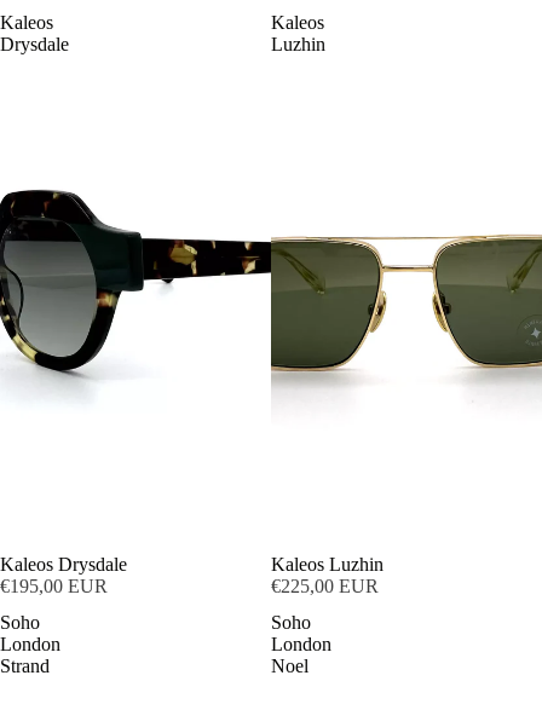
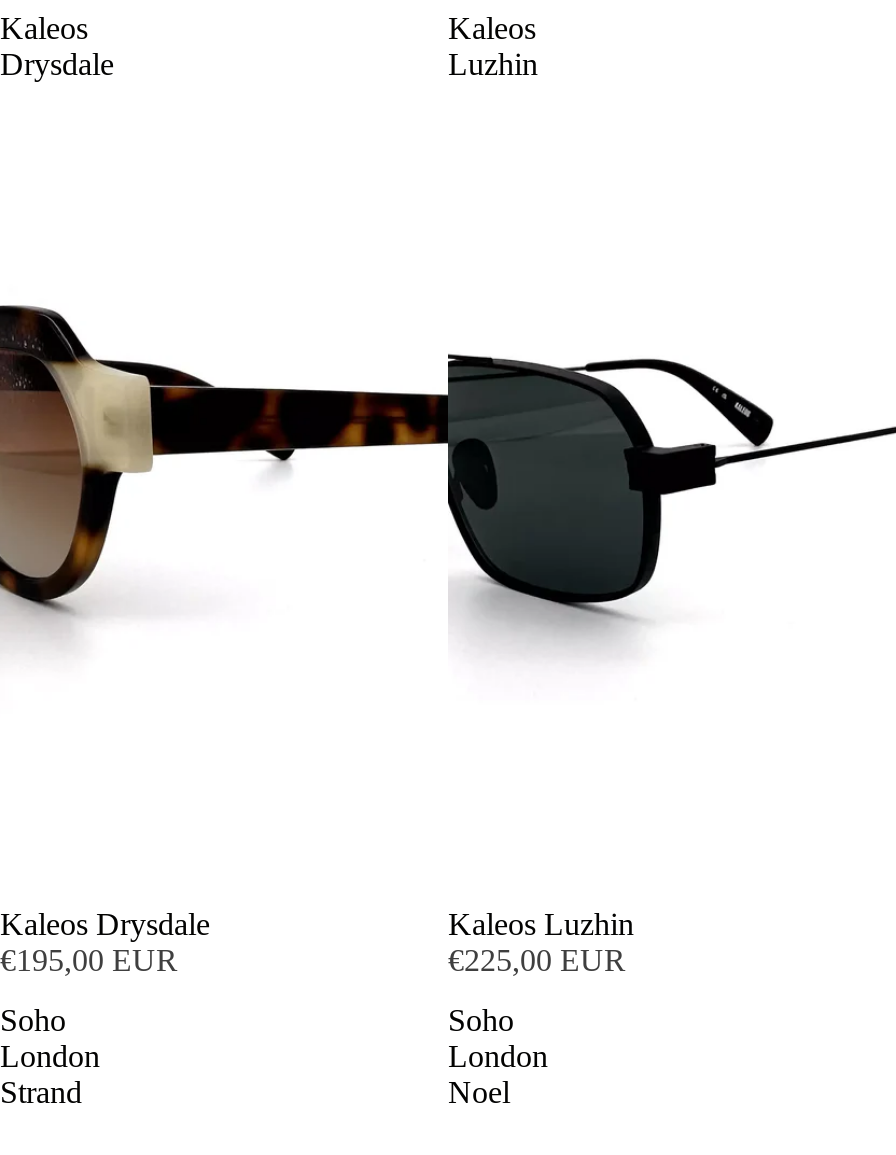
[4,189,538,397] [image] -> [6,303,890,649] [image]

